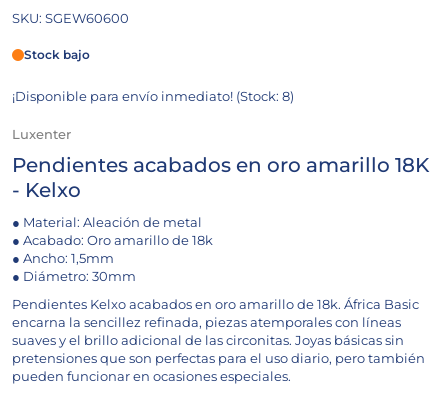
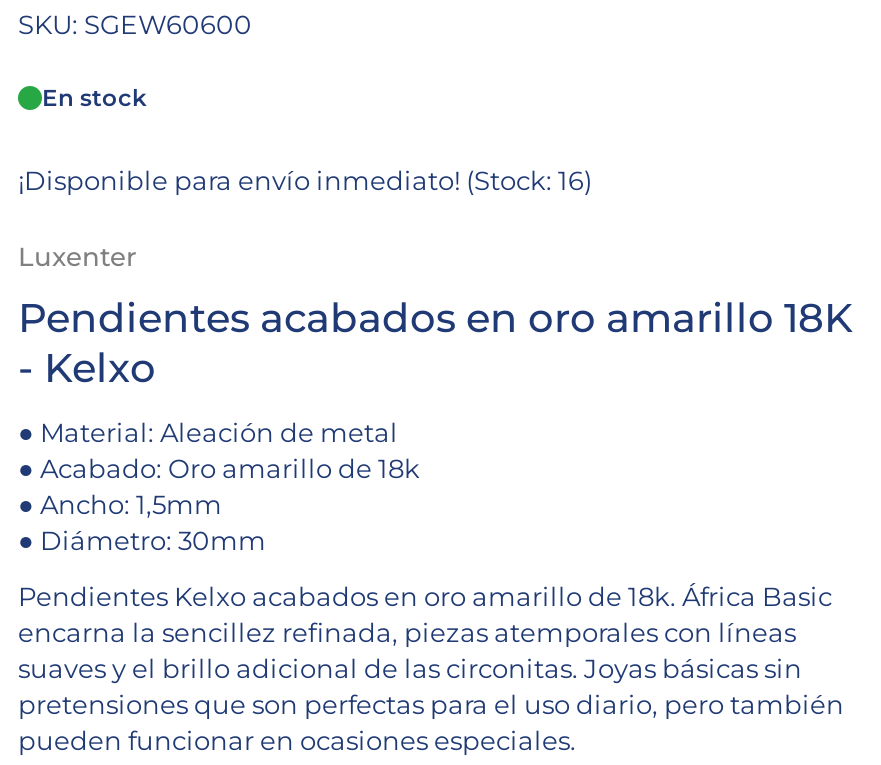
[24,48,90,62] Stock bajo -> [42,84,148,112] En stock
[12,88,294,104] ¡Disponible para envío inmediato! (Stock: 8) -> [18,164,592,196] ¡Disponible para envío inmediato! (Stock: 16)

